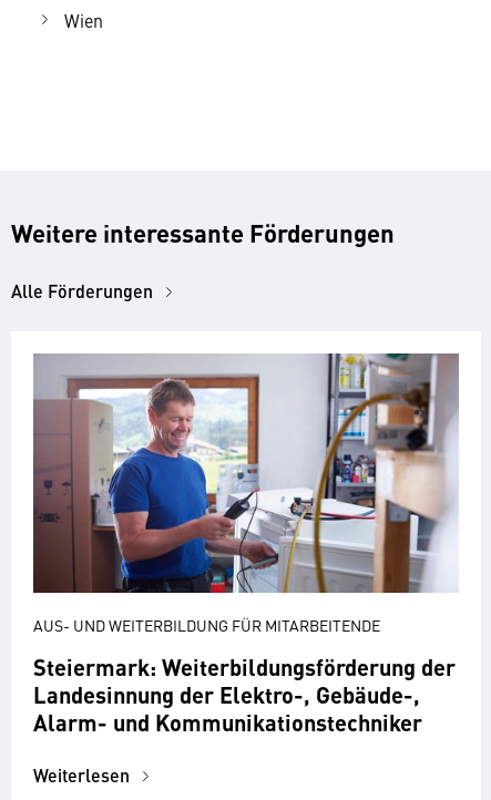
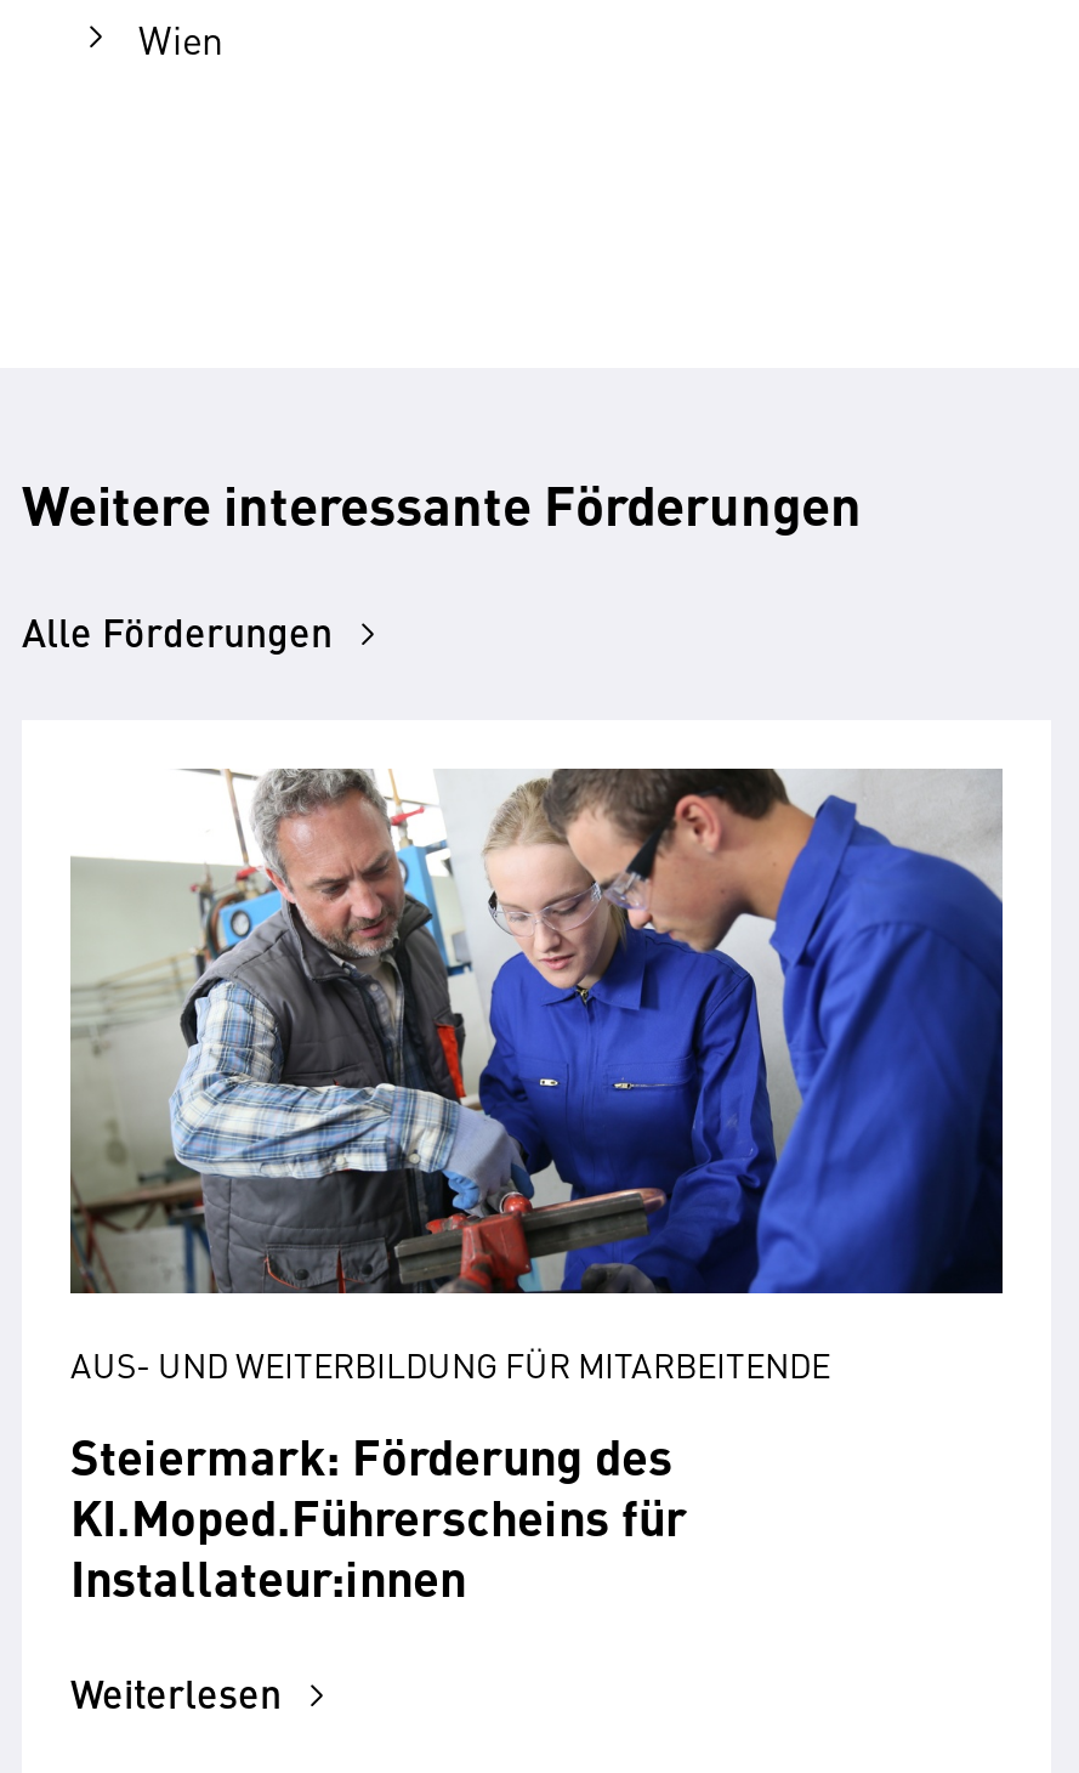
[32,352,459,594] [image] -> [70,766,1005,1296] [image]
[33,650,456,738] Steiermark: Weiterbildungsförderung der | Landesinnung der Elektro-, Gebäude-, | Alarm- und Kommunikationstechniker -> [70,1419,687,1611] Steiermark: Förderung des | KI.Moped.Führerscheins für | Installateur:innen

